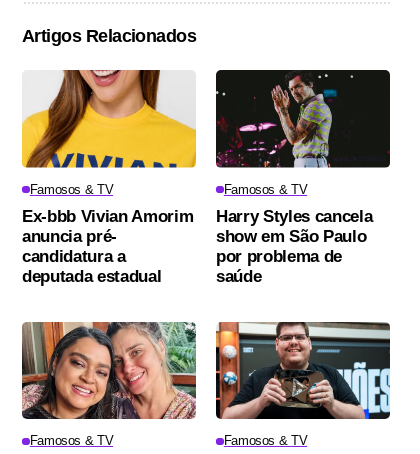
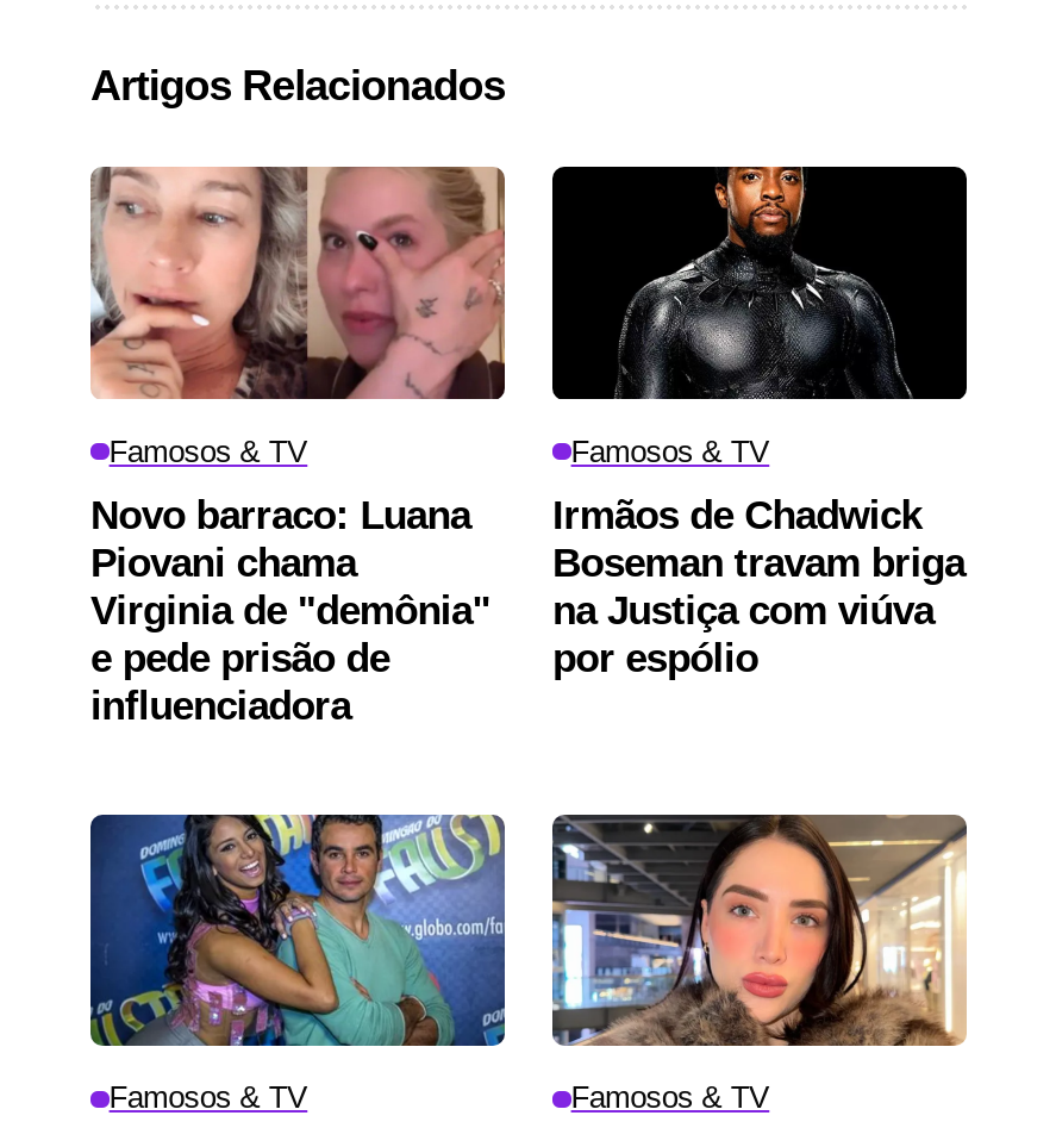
[21,69,197,285] [image] | Ex-bbb Vivian Amorim | anuncia pré- | candidatura a | deputada estadual -> [88,164,507,728] [image] | Novo barraco: Luana | Piovani chama | Virginia de "demônia" | e pede prisão de | influenciadora
[216,69,372,285] [image] | Harry Styles cancela | show em São Paulo | por problema de | saúde -> [552,164,965,680] [image] | Irmãos de Chadwick | Boseman travam briga | na Justiça com viúva | por espólio
[21,321,196,420] [image] -> [88,812,507,1048] [image]
[215,321,391,420] [image] -> [550,812,967,1048] [image]

